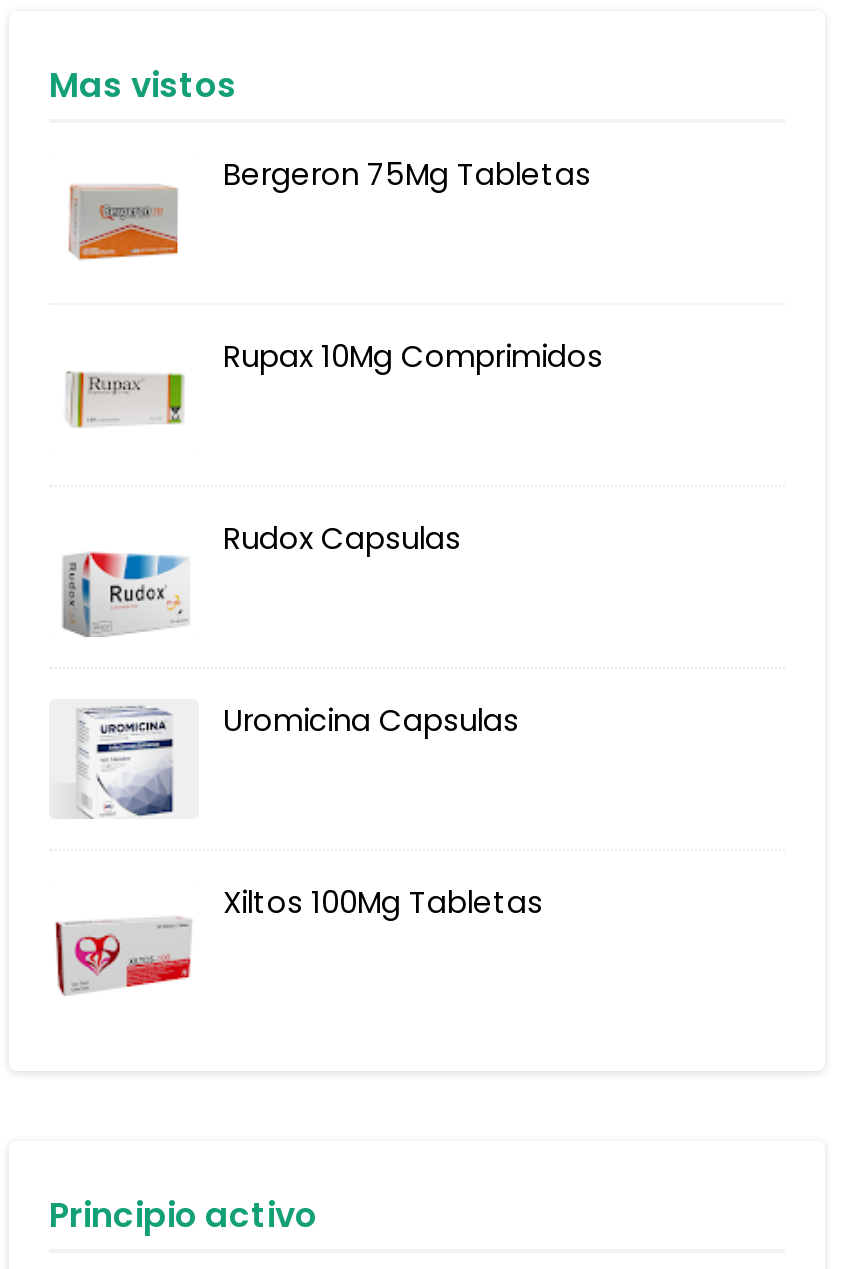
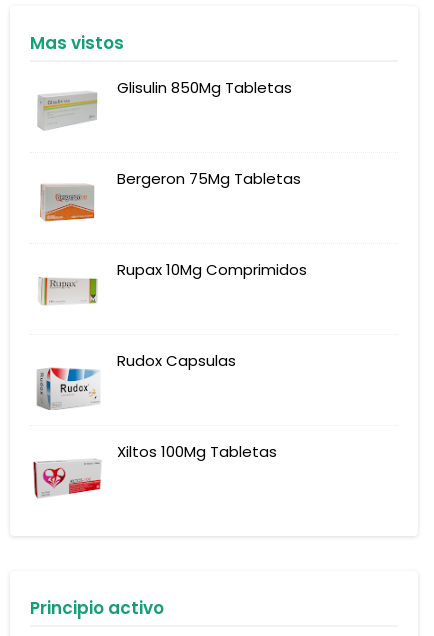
none -> [37,77,292,131] [image] | Glisulin 850Mg Tabletas
moved [67,153,603,559] -> [39,168,307,371]: [image] | Bergeron 75Mg Tabletas | Rupax 10Mg Comprimidos | Rudox Capsulas
moved [63,549,187,639] -> [37,366,99,411]: [image]
[51,699,519,819] [image] | Uromicina Capsulas -> none

